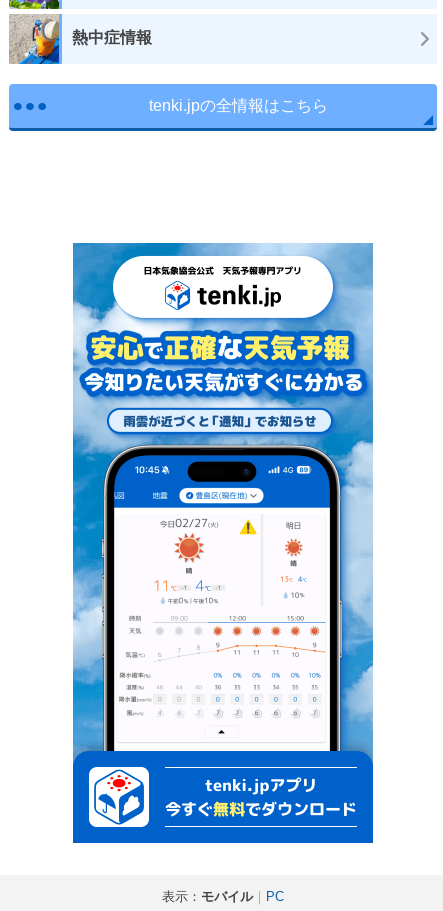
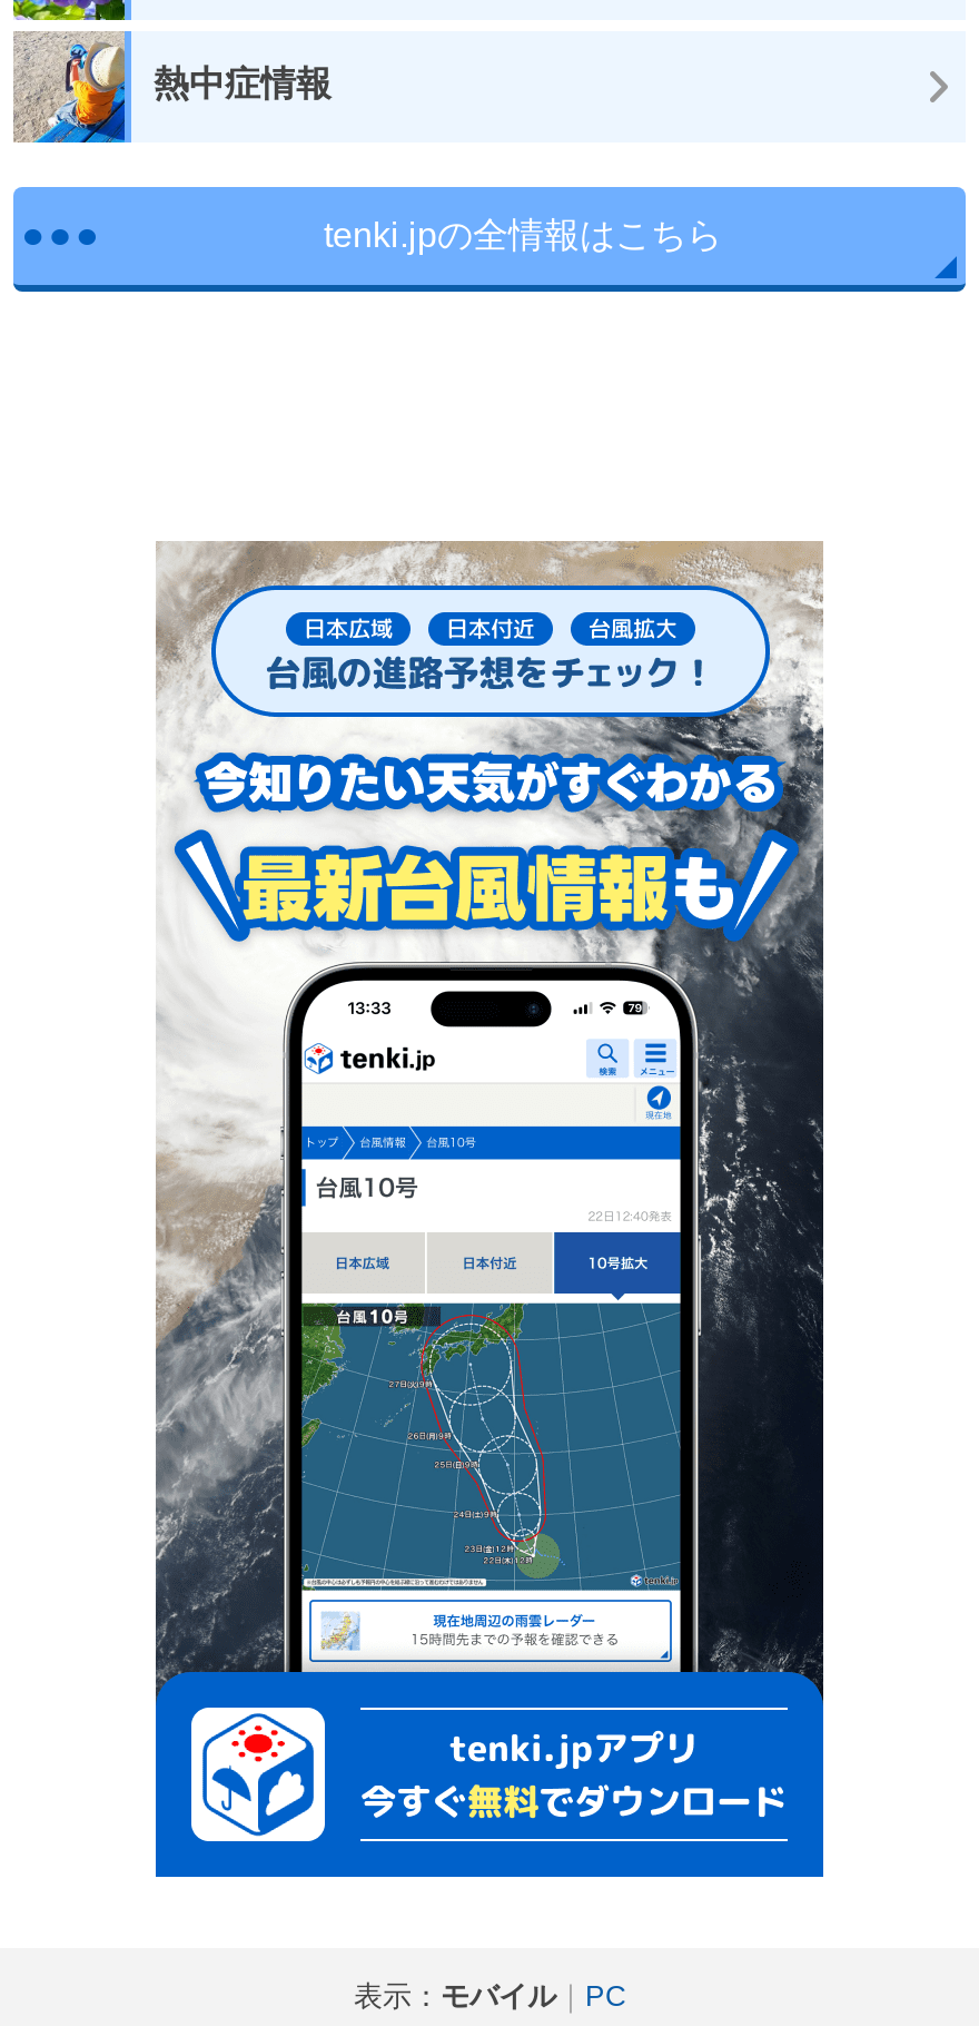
[72,242,374,762] [image] -> [154,539,825,1699] [image]

